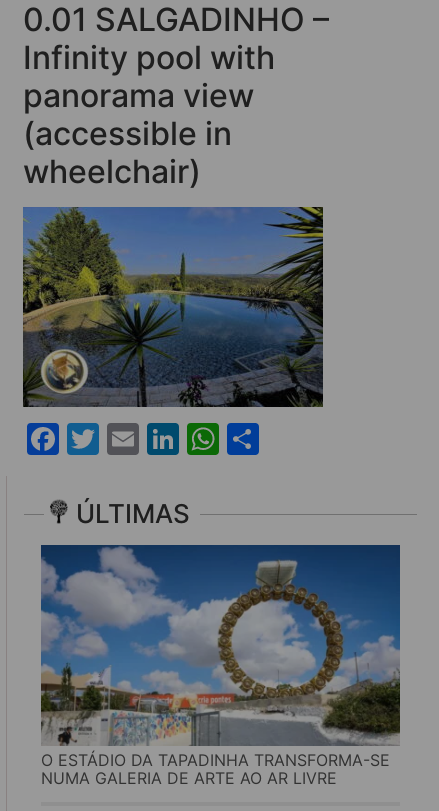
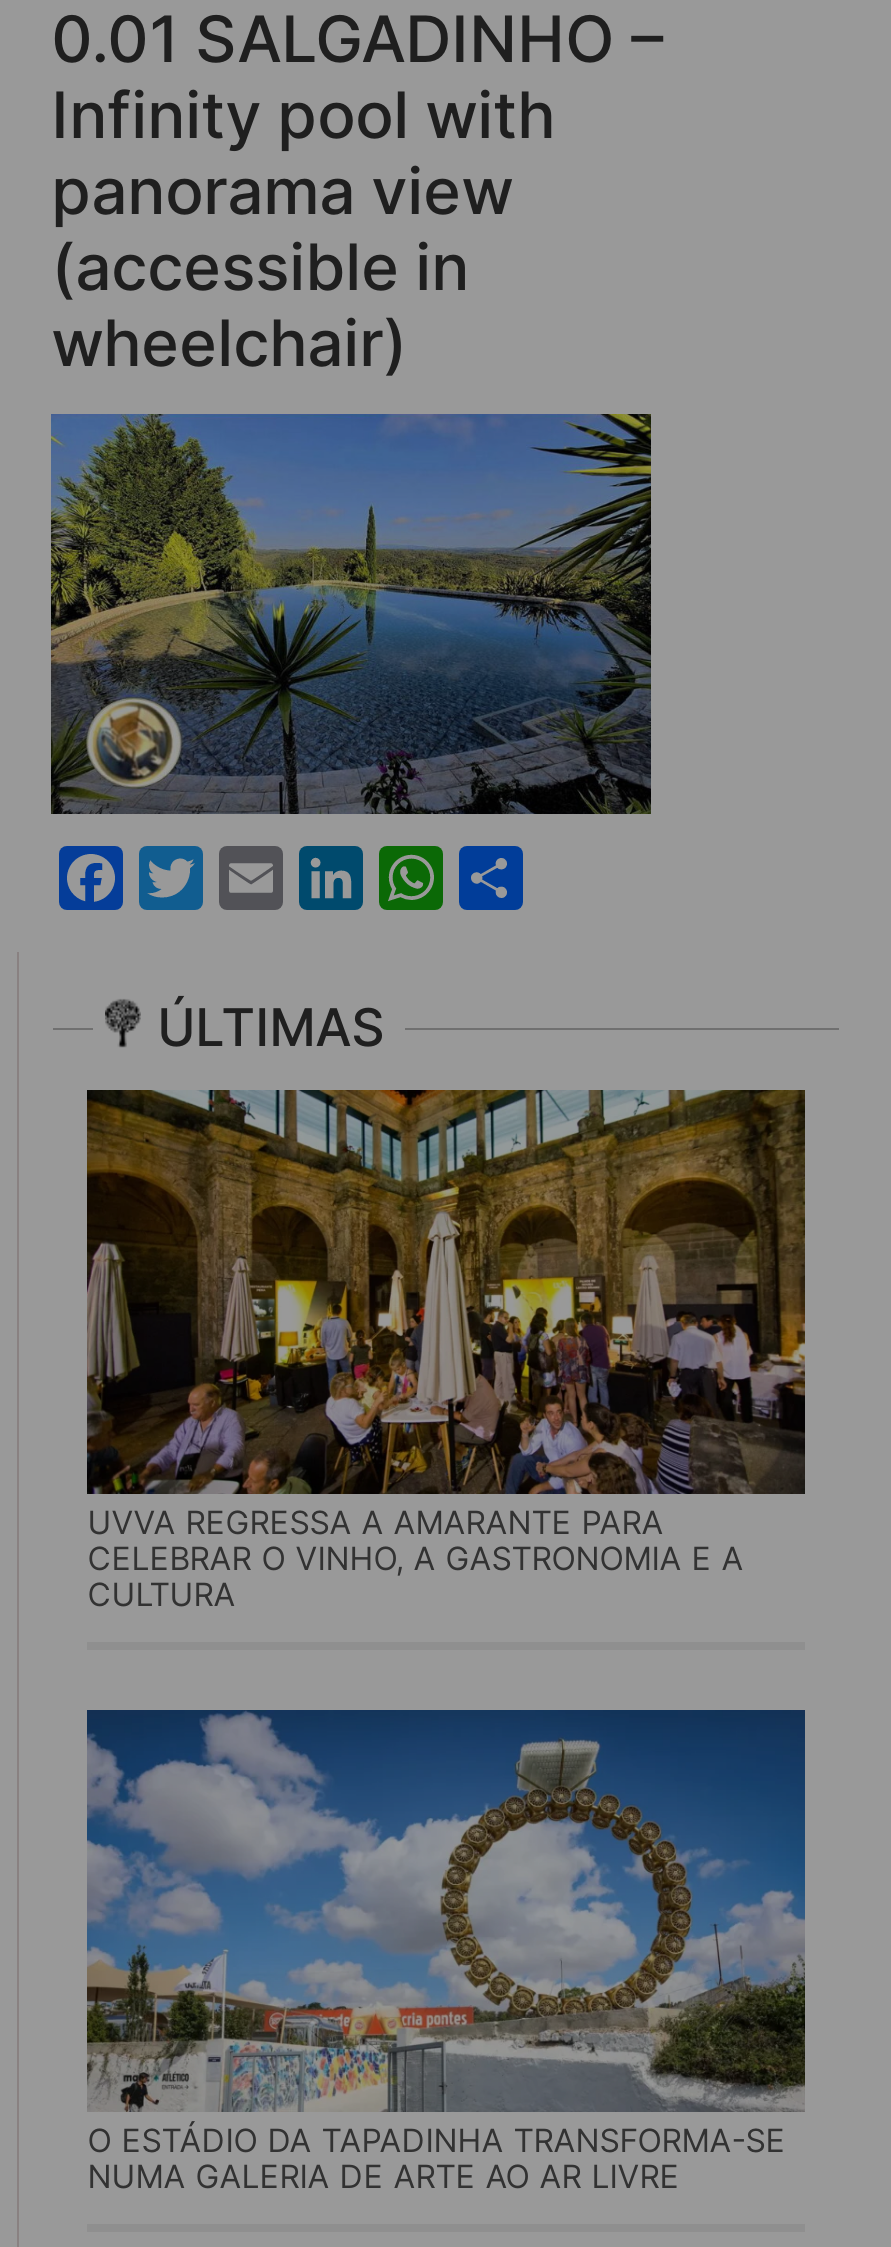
none -> [85,1088,807,1613] [image] | UVVA REGRESSA A AMARANTE PARA | CELEBRAR O VINHO, A GASTRONOMIA E A | CULTURA

